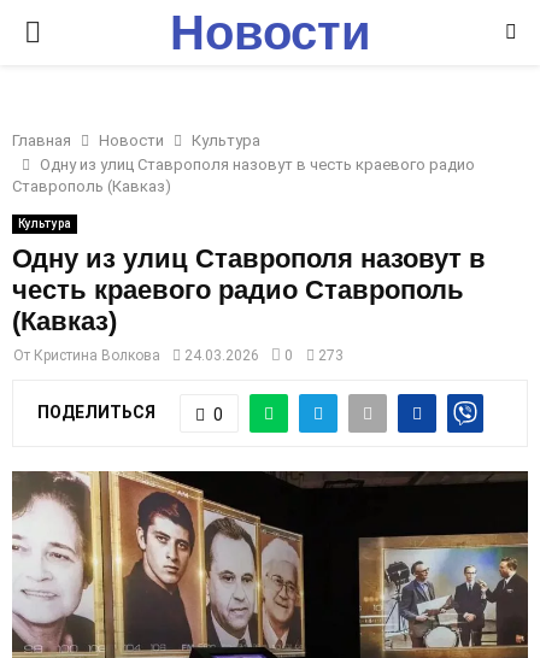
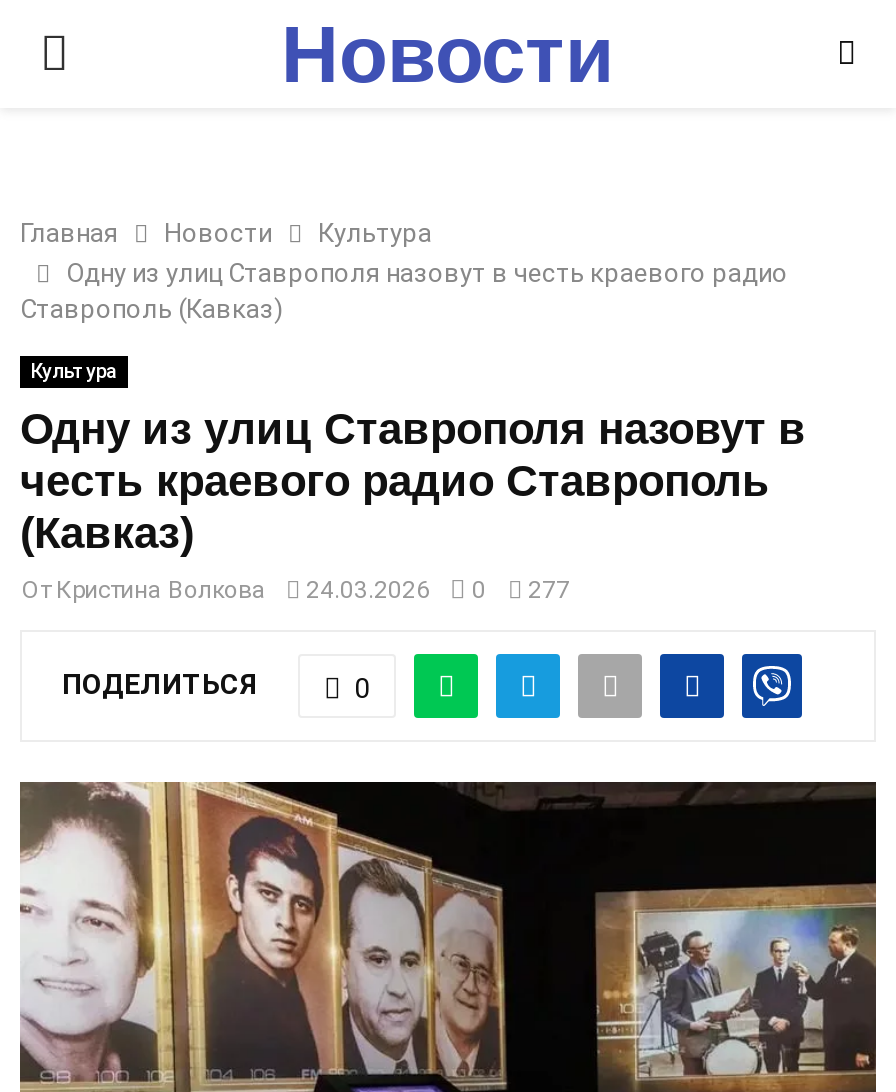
[318,347,344,364] 273 -> [528,576,570,604] 277

